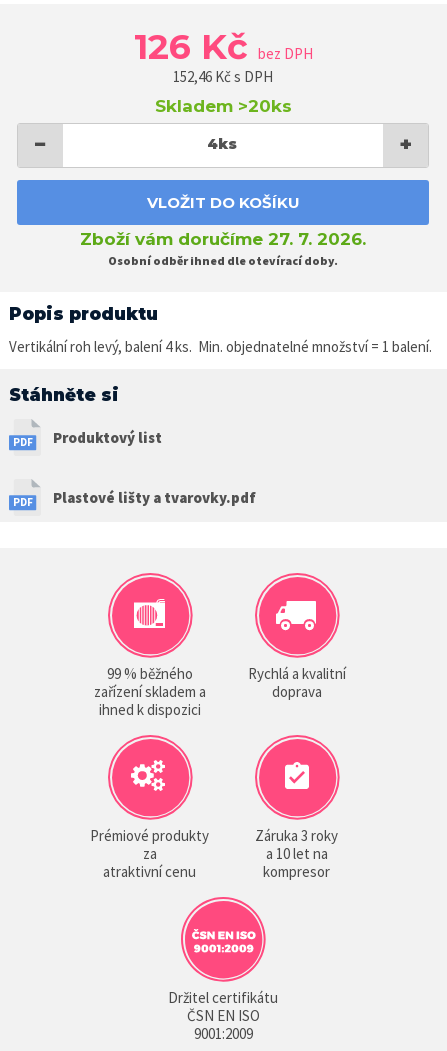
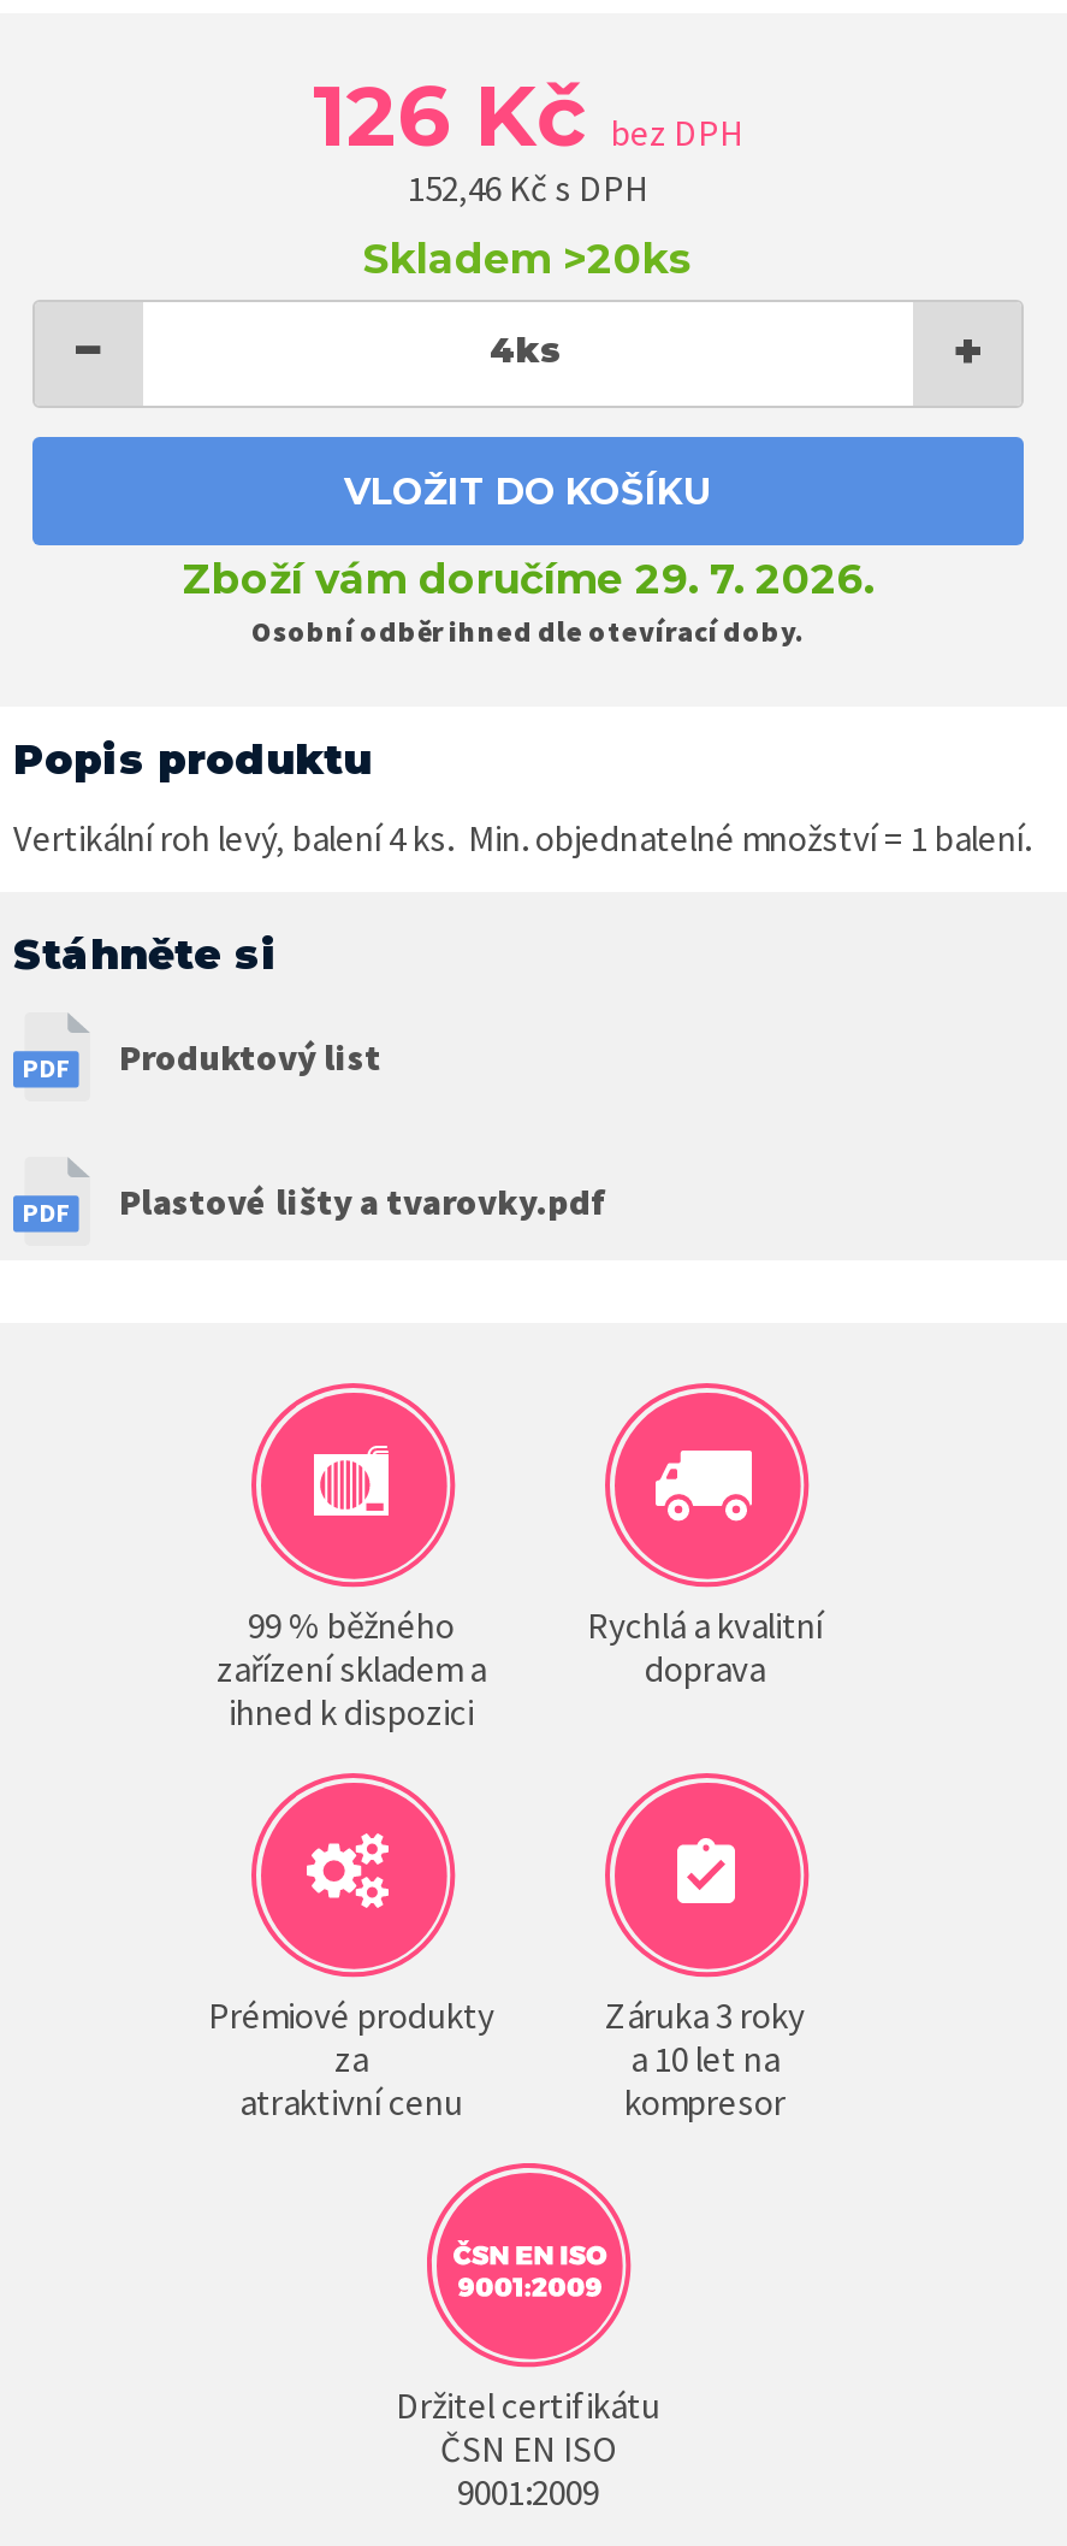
[80,229,366,249] Zboží vám doručíme 27. 7. 2026. -> [183,554,873,602] Zboží vám doručíme 29. 7. 2026.

